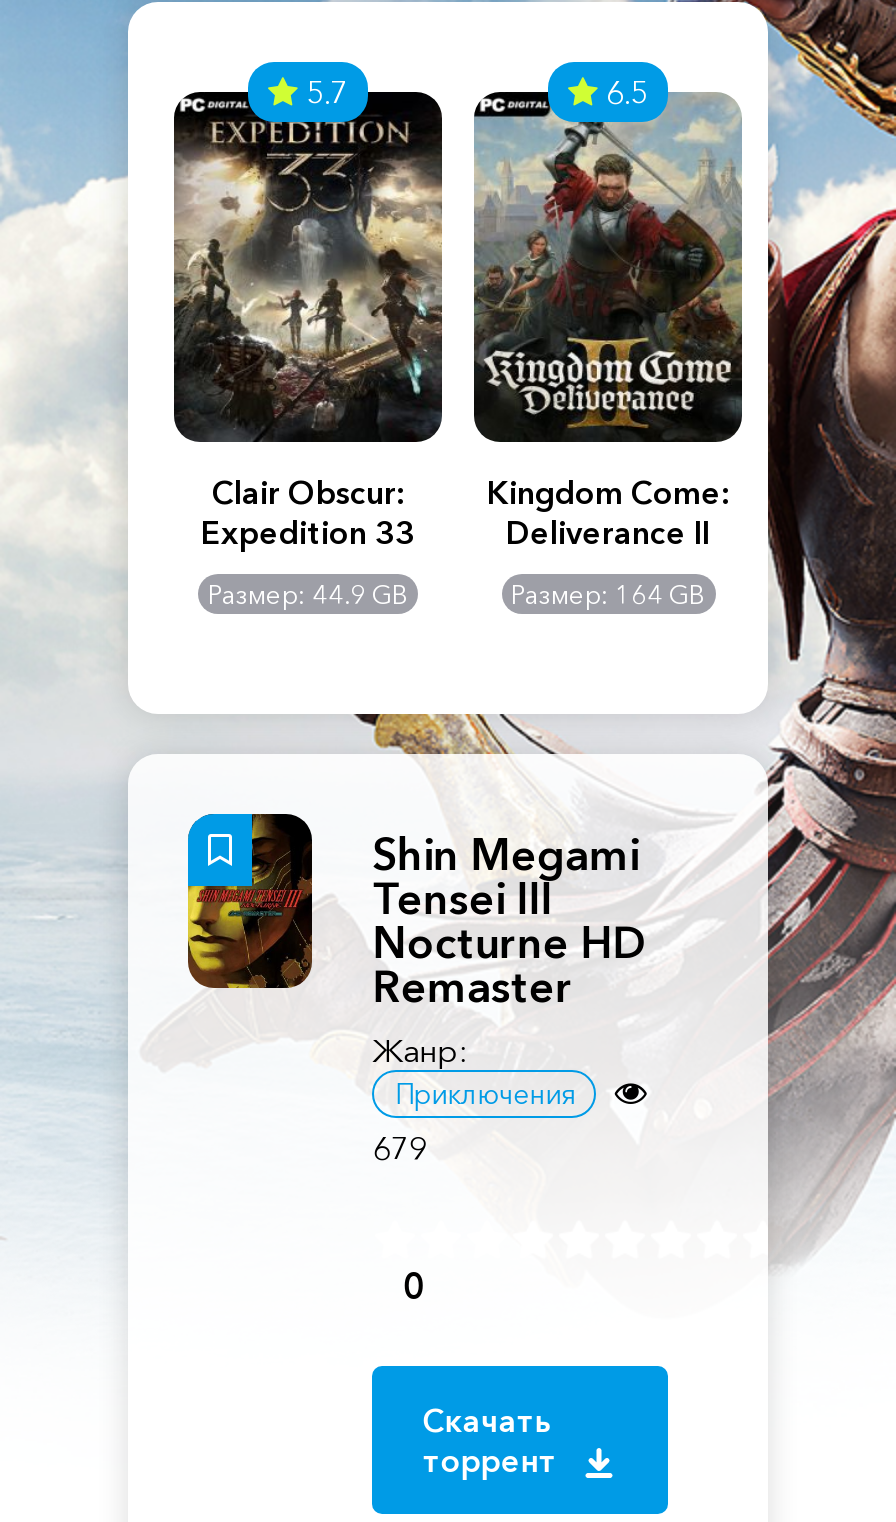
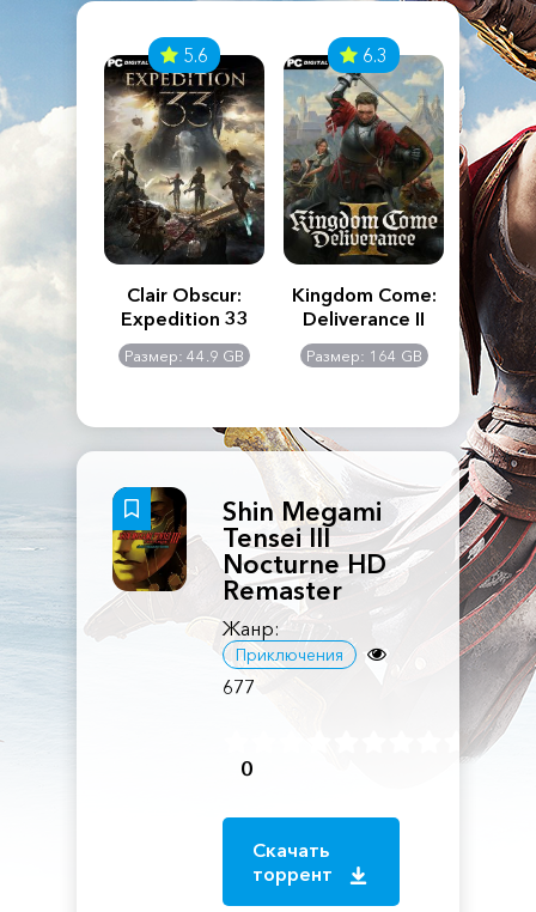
[298,72,348,112] 5.7 -> [178,43,208,67] 5.6
[598,72,648,112] 6.5 -> [358,43,388,67] 6.3
[373,1128,427,1168] 679 -> [223,675,255,699] 677

